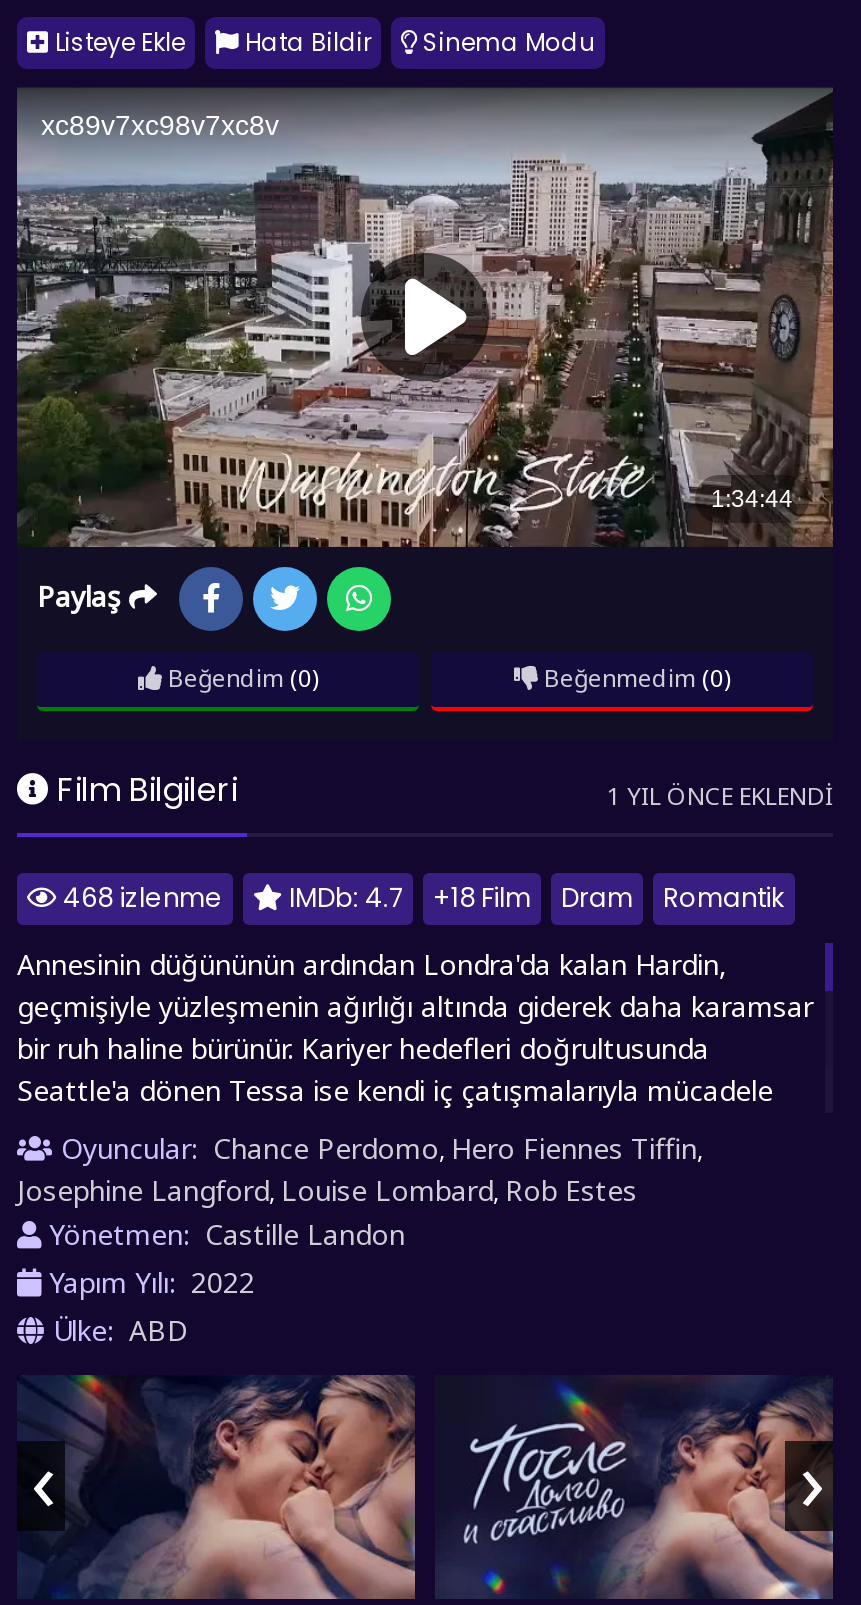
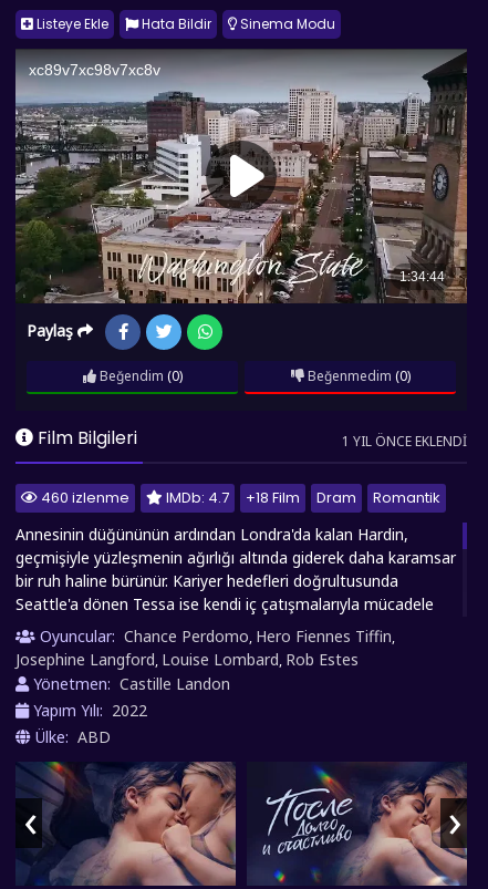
[57,878,785,916] 468 izlenme IMDb: 4.7 +18 Film Dram Romantik -> [38,487,440,508] 460 izlenme IMDb: 4.7 +18 Film Dram Romantik

